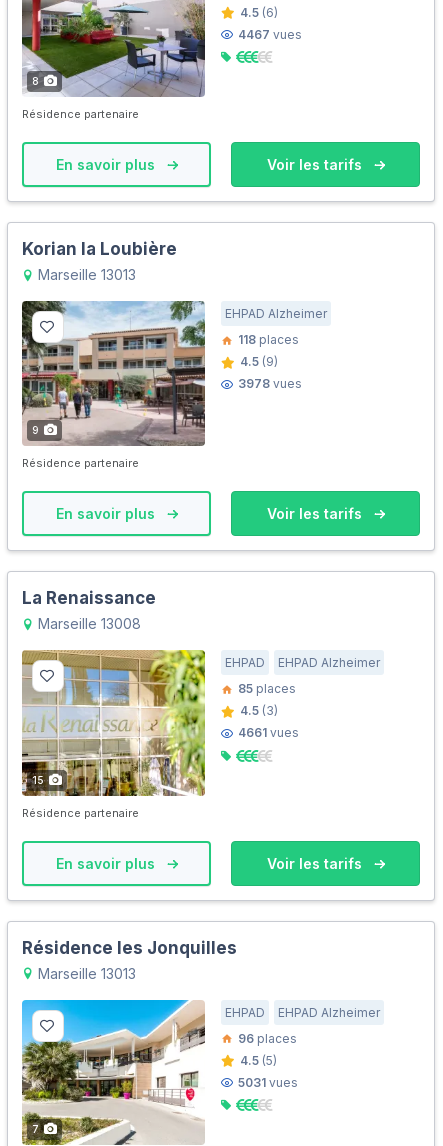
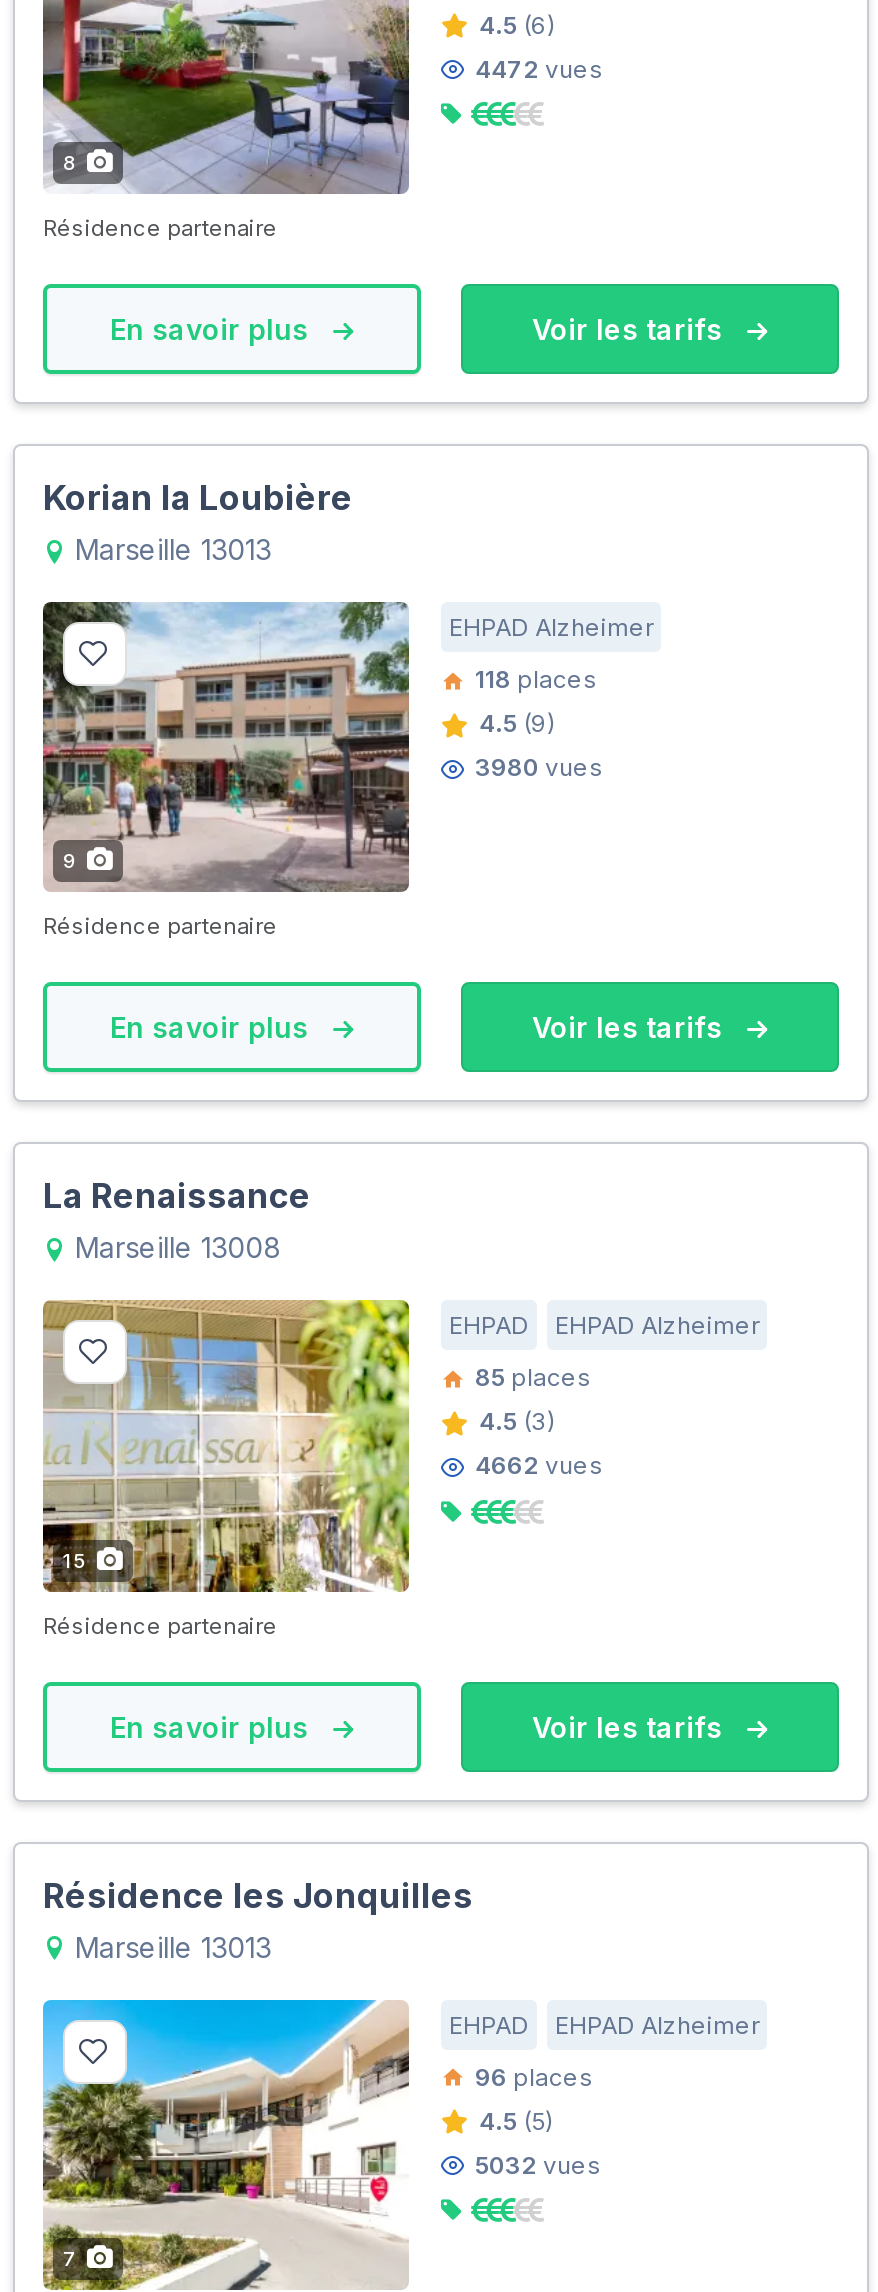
[238,27,302,42] 4467 vues -> [475,53,603,83] 4472 vues
[238,376,302,391] 3978 vues -> [475,752,603,782] 3980 vues
[238,725,299,740] 4661 vues -> [475,1451,603,1481] 4662 vues
[238,1075,298,1090] 5031 vues -> [475,2149,601,2179] 5032 vues

